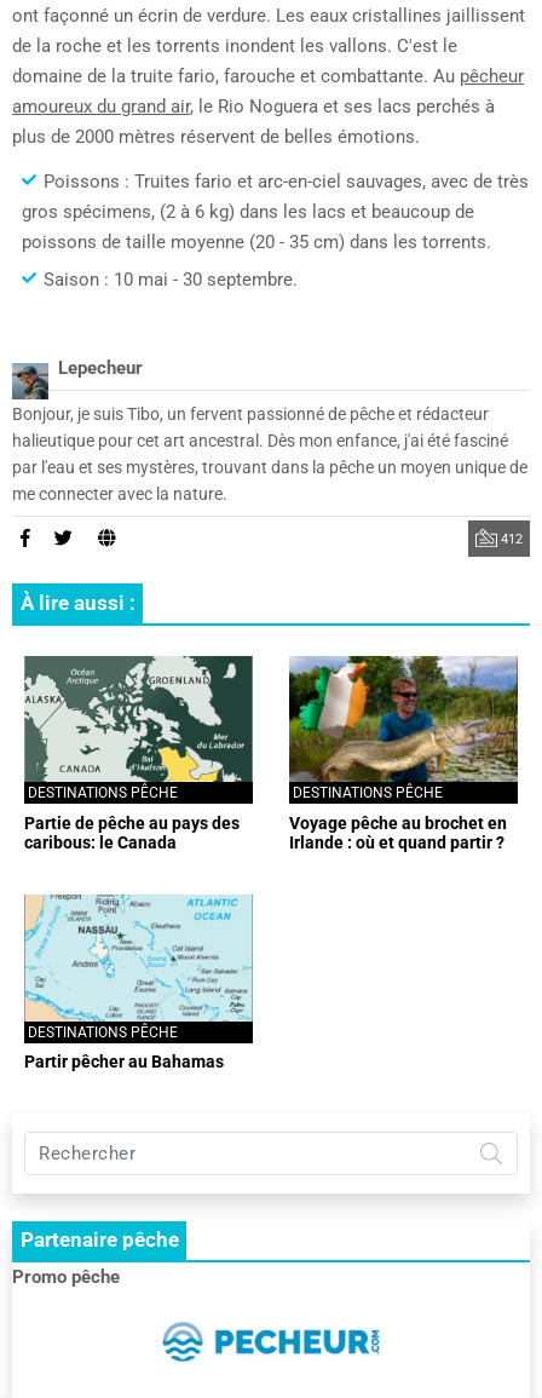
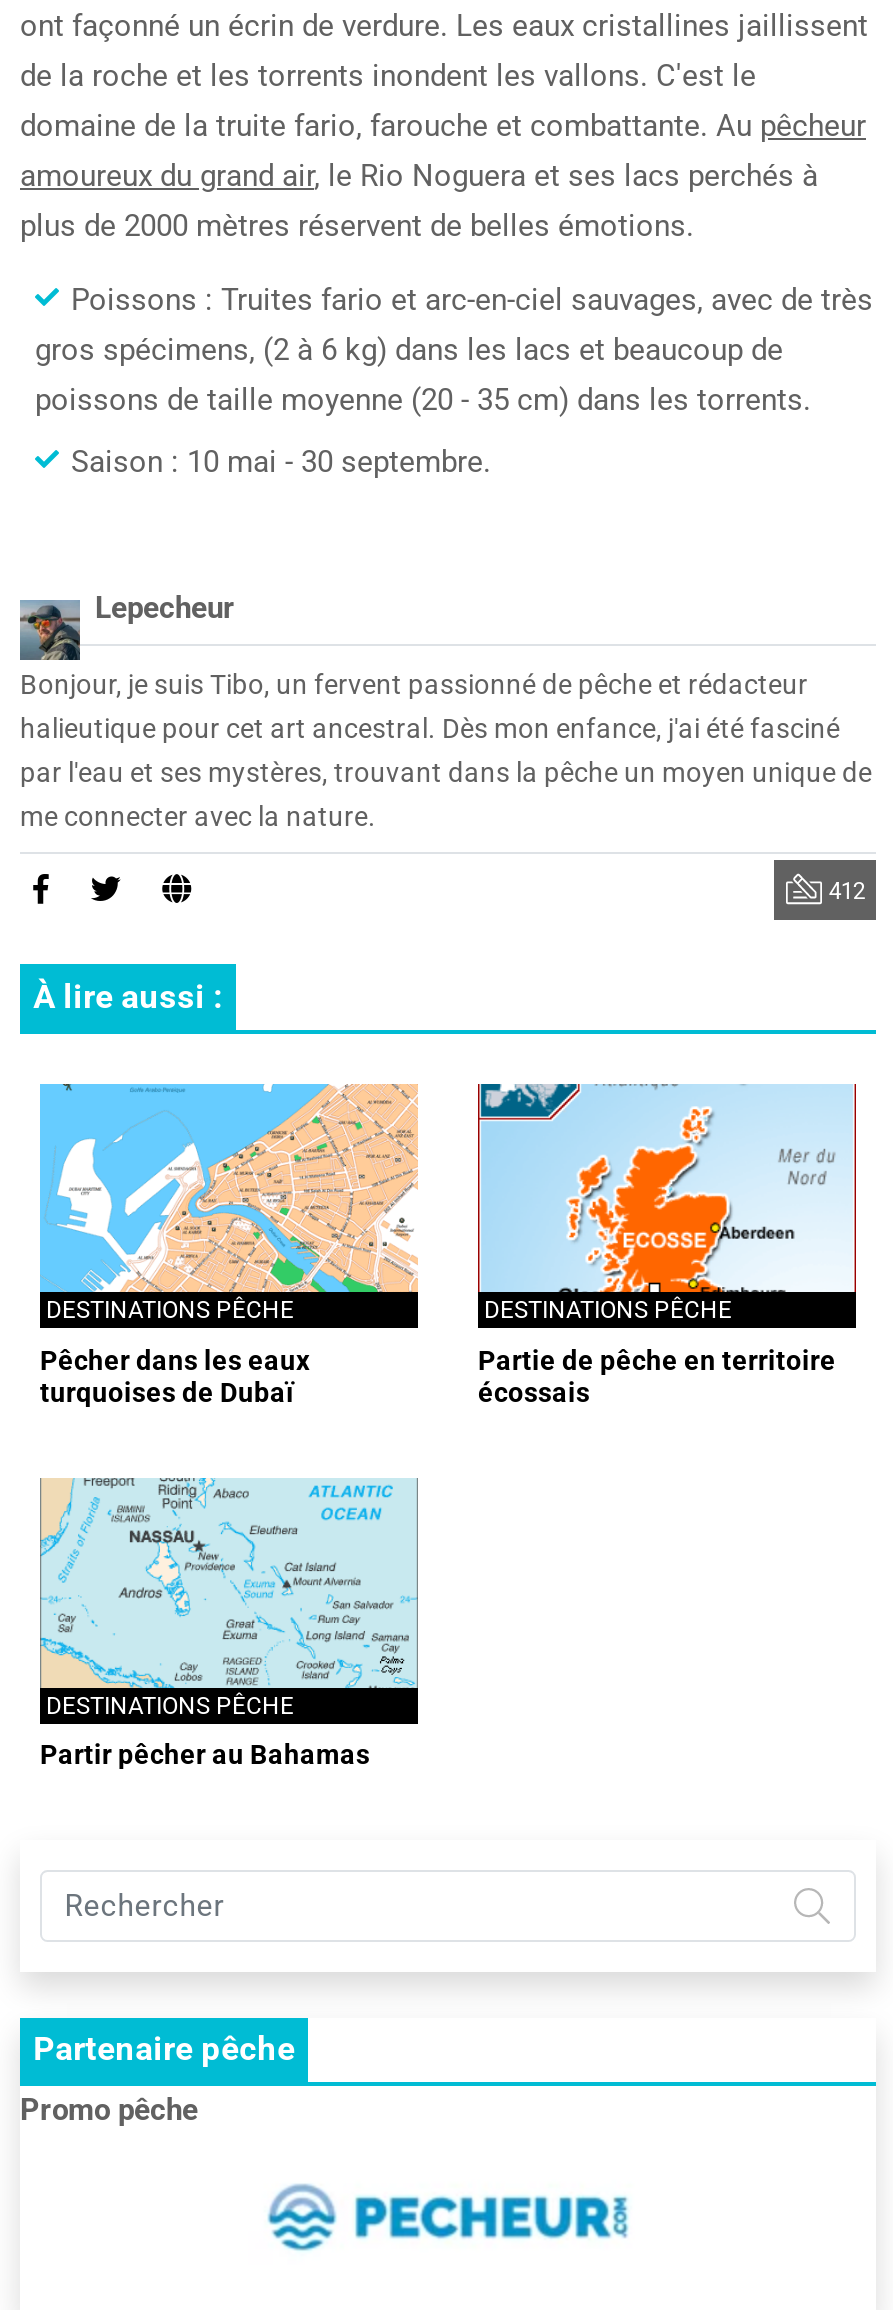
[23,655,254,852] [image] | Partie de pêche au pays des | caribous: le Canada -> [38,1082,418,1408] [image] | Pêcher dans les eaux | turquoises de Dubaï
[288,655,519,852] [image] | Voyage pêche au brochet en | Irlande : où et quand partir ? -> [476,1082,858,1408] [image] | Partie de pêche en territoire | écossais

